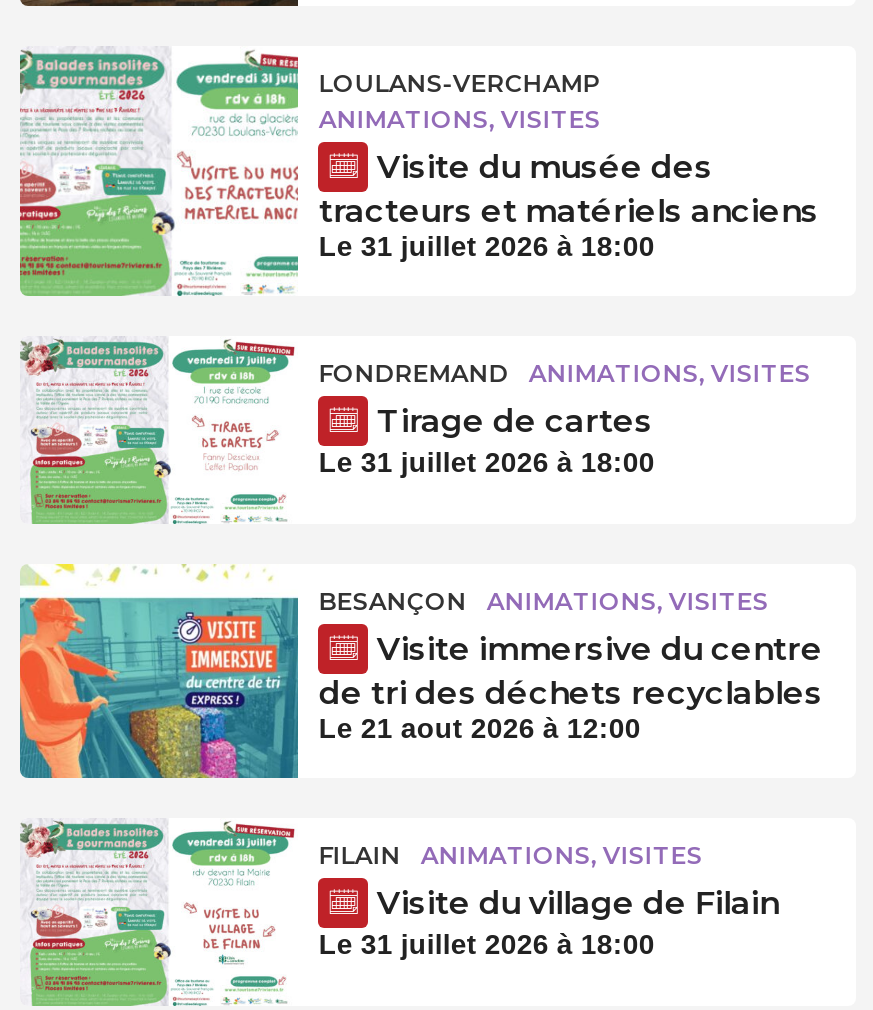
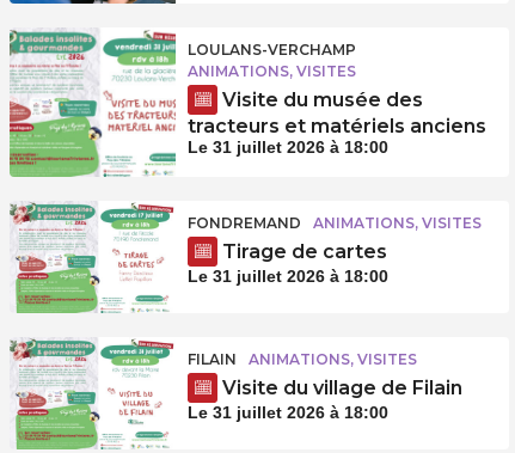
[18,562,823,780] [image] | BESANÇON | ANIMATIONS, VISITES | Visite immersive du centre | de tri des déchets recyclables | Le 21 aout 2026 à 12:00 -> none

